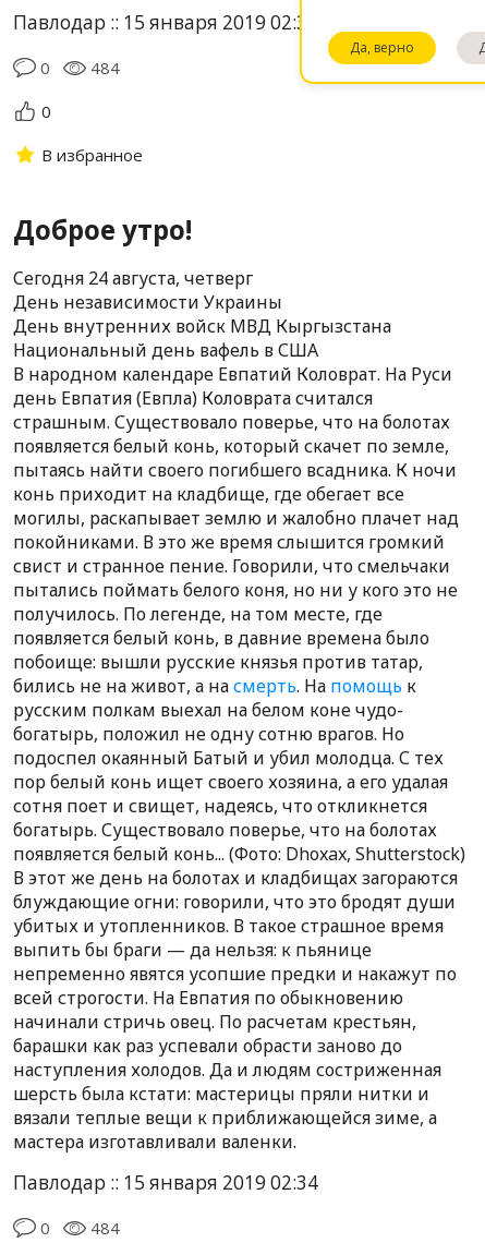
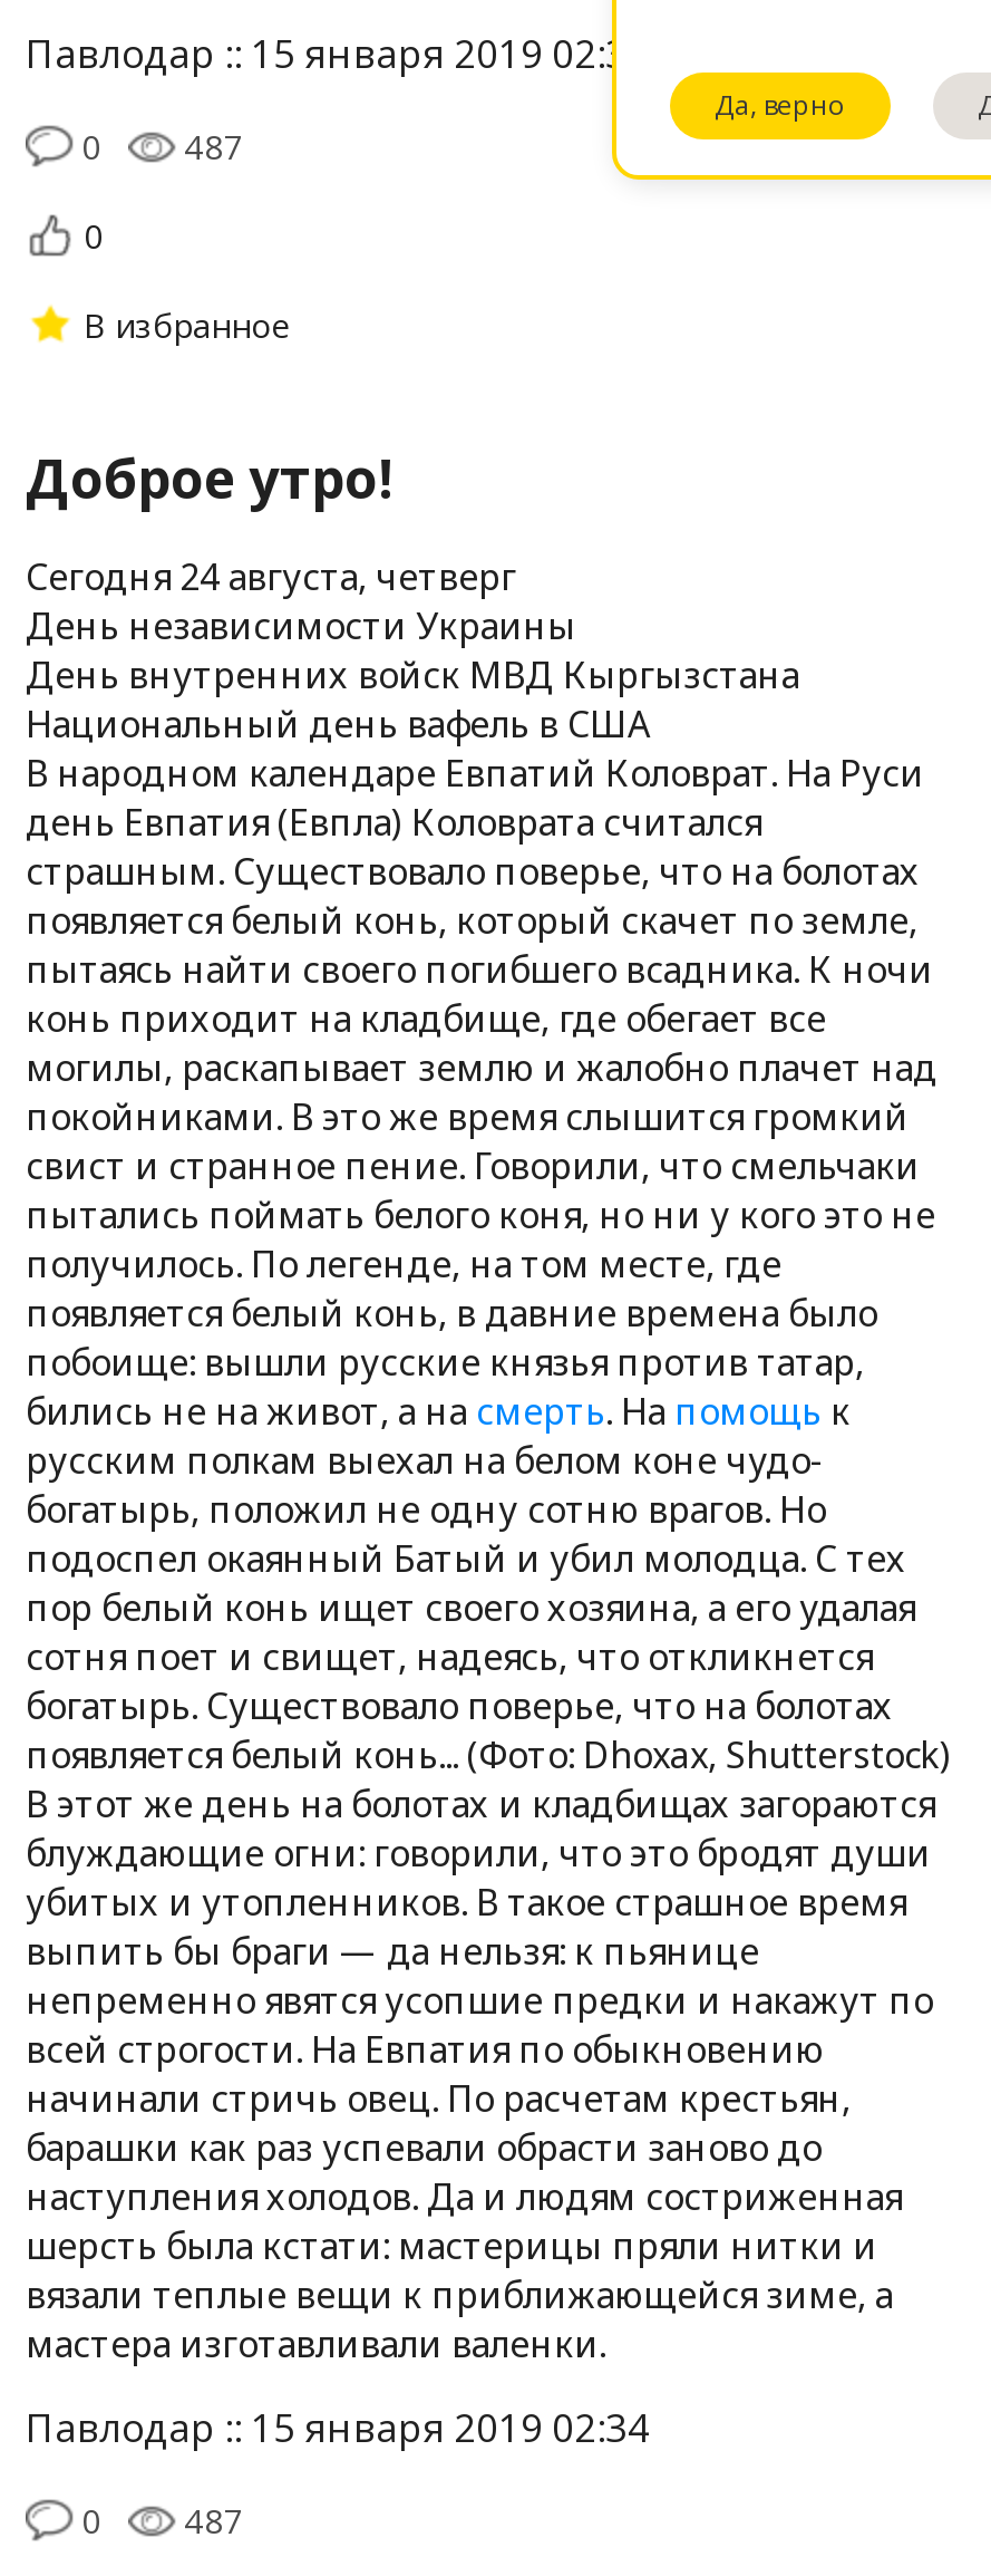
[40,57,120,79] 0 484 -> [81,124,244,168] 0 487
[40,1217,120,1239] 0 484 -> [81,2498,244,2543] 0 487

